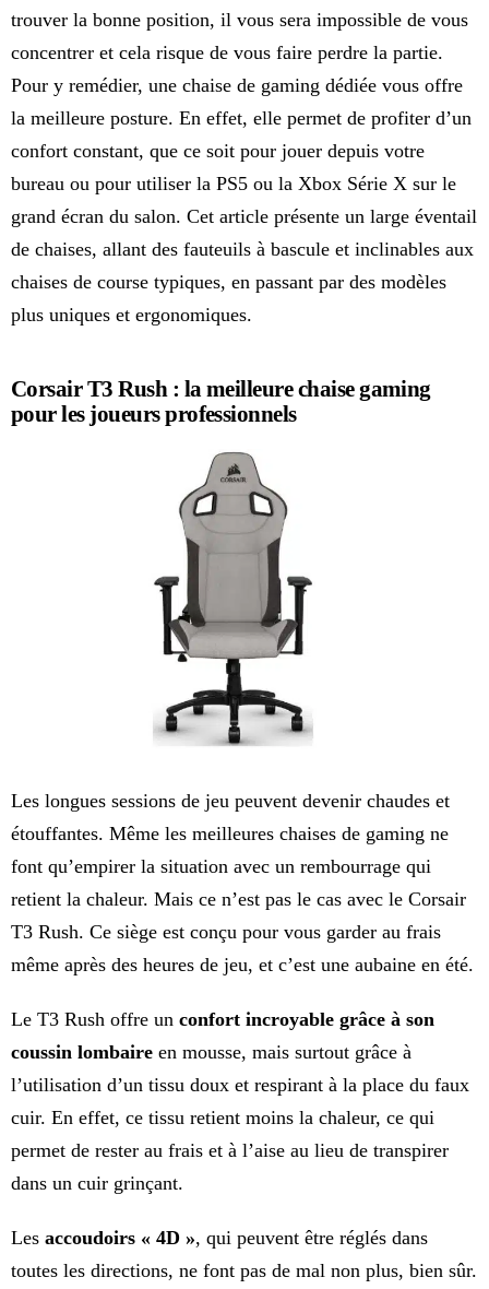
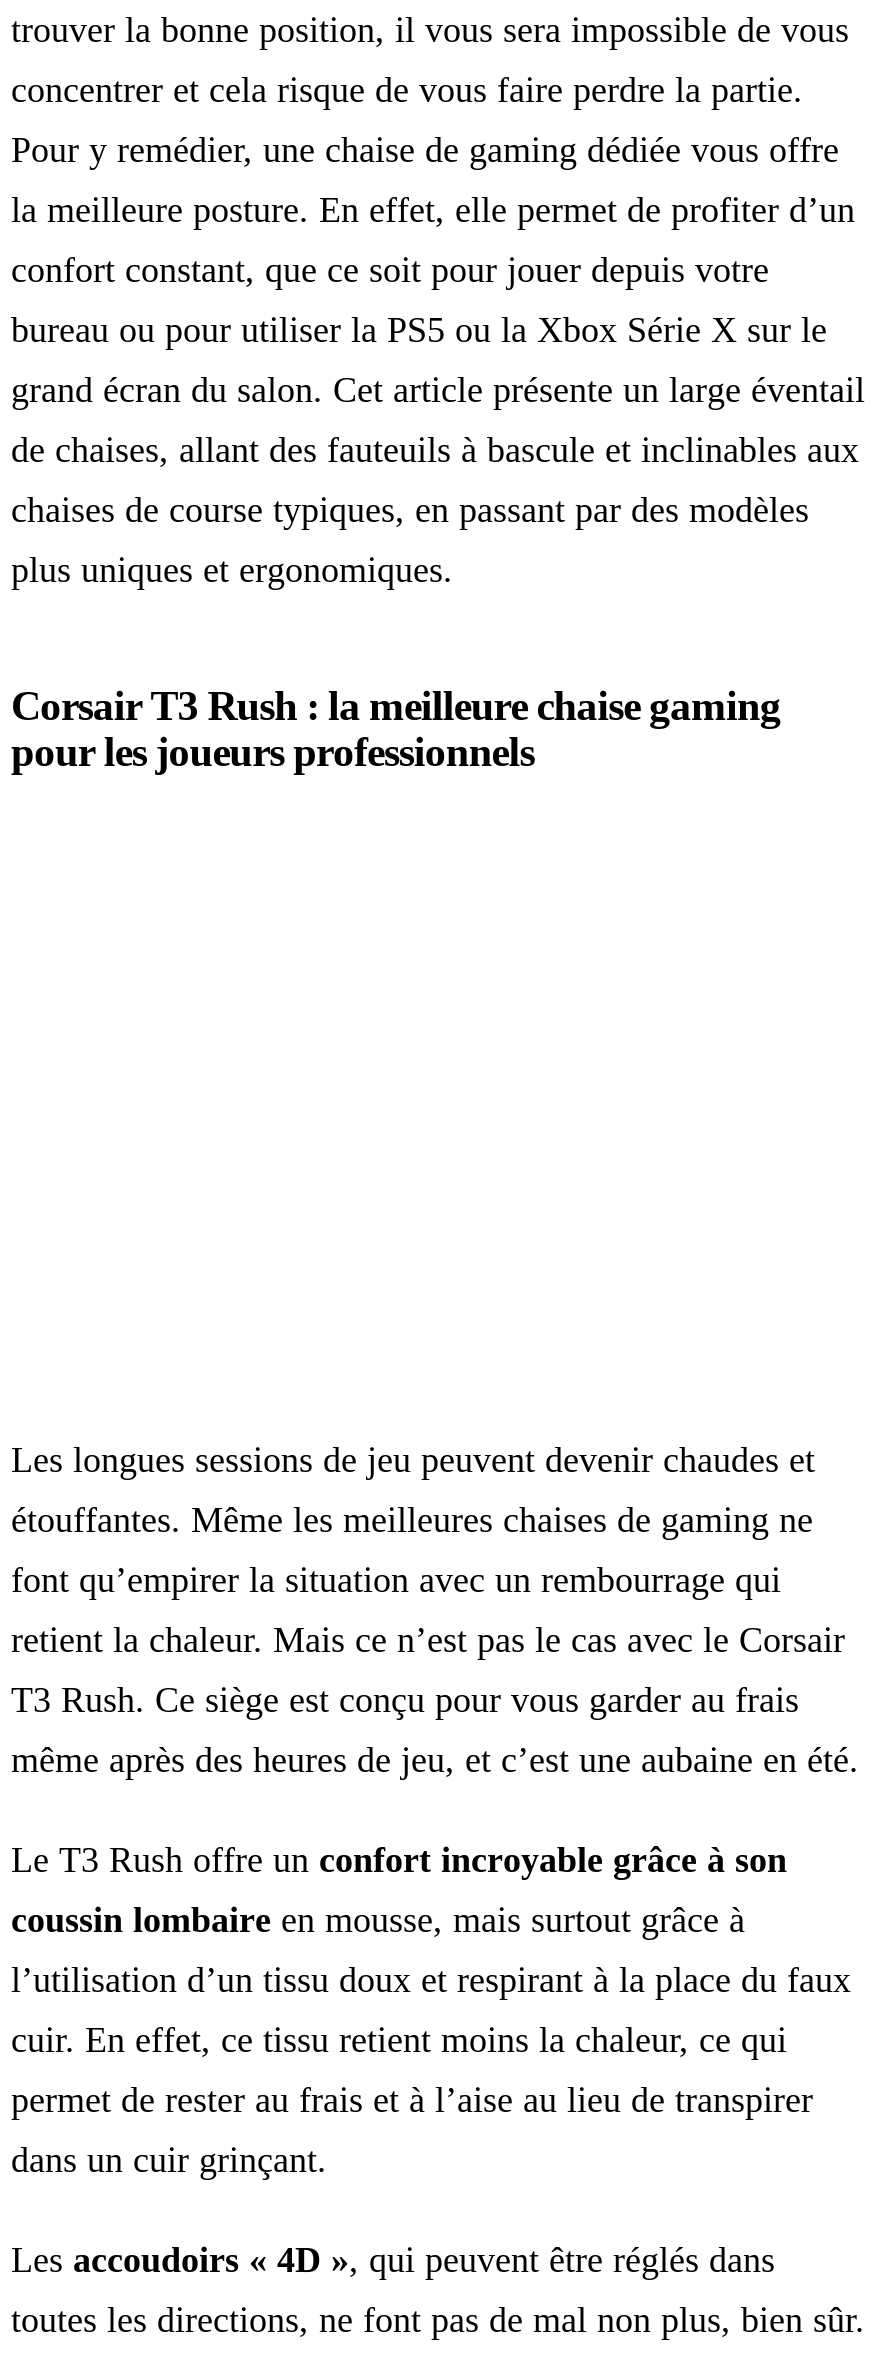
[153,451,313,747] [image] -> none

